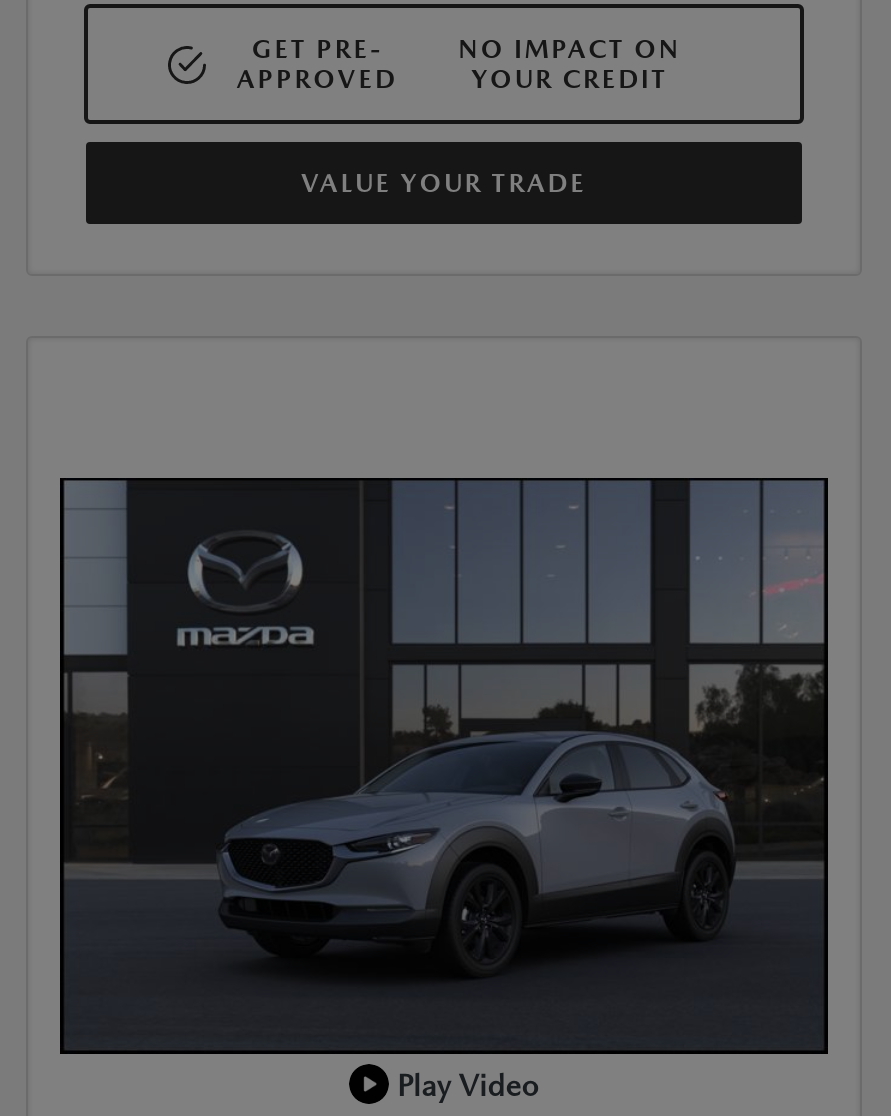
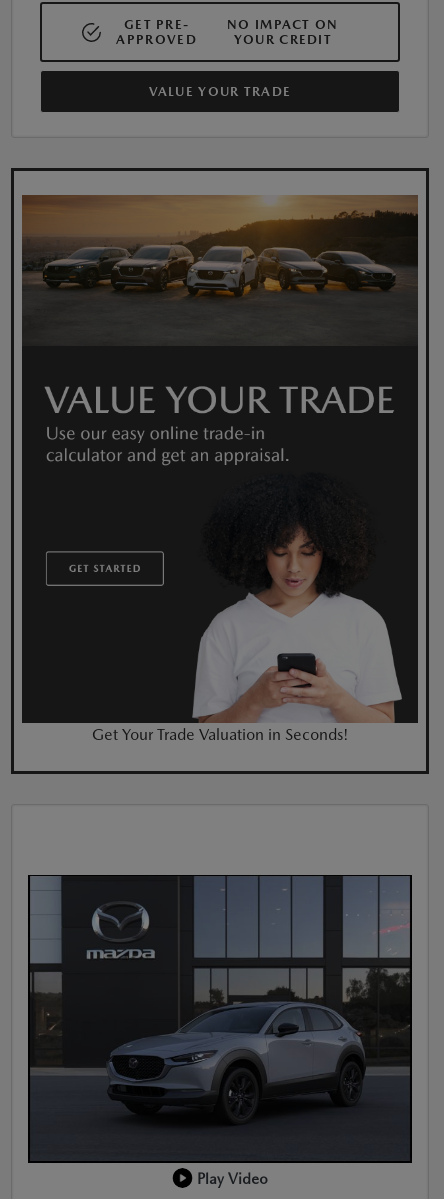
none -> [10,167,430,775] [image] | Get Your Trade Valuation in Seconds!

